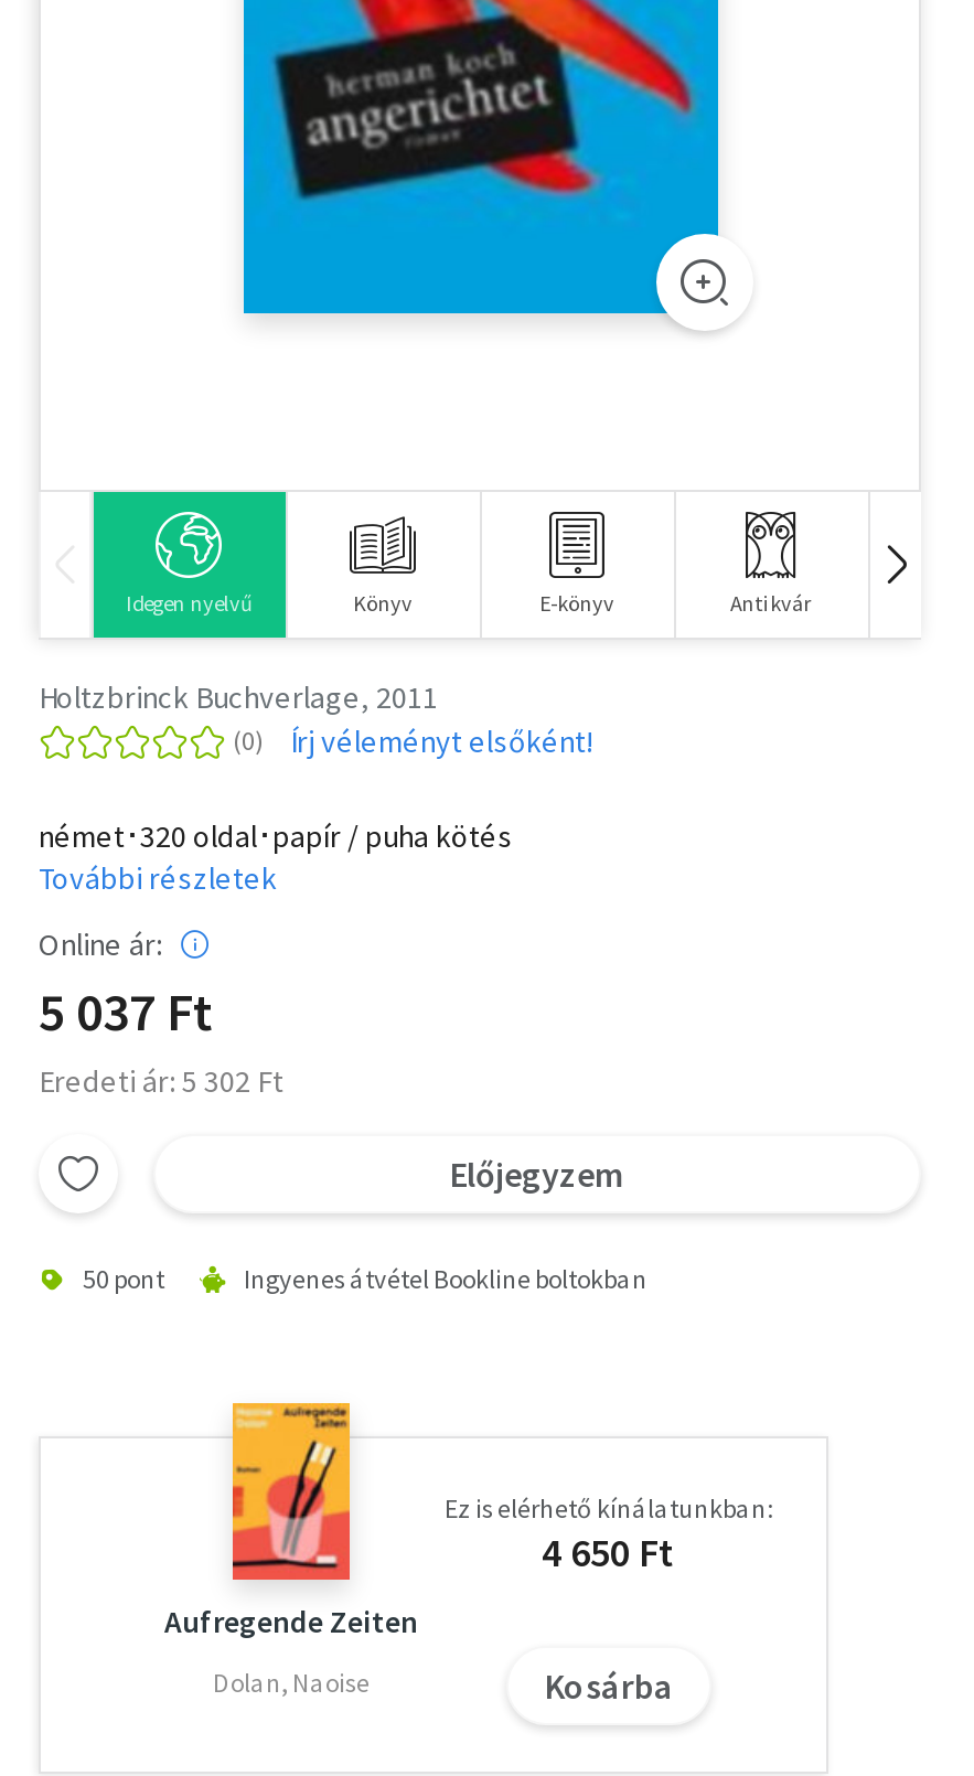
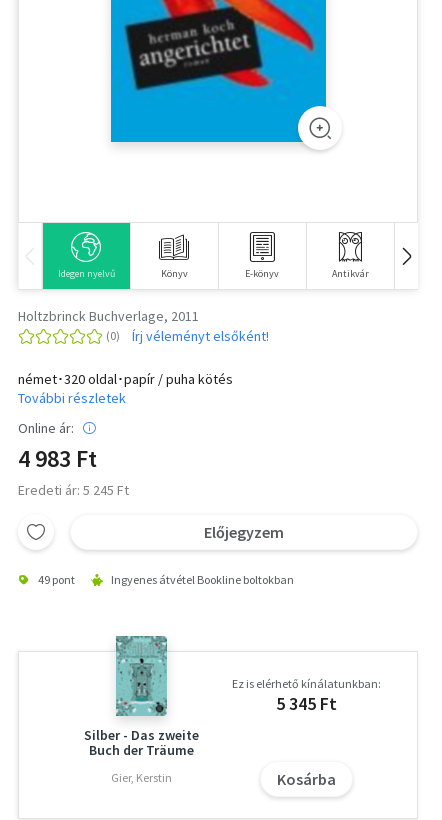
[39,977,213,1045] 5 037 Ft -> [18,443,97,474] 4 983 Ft
[39,1061,283,1100] Eredeti ár: 5 302 Ft -> [18,481,129,499] Eredeti ár: 5 245 Ft
[83,1262,164,1295] 50 pont -> [38,572,75,587] 49 pont
[164,1401,418,1641] [image] | Aufregende Zeiten -> [84,635,199,759] [image] | Silber - Das zweite | Buch der Träume
[542,1526,676,1577] 4 650 Ft -> [276,692,337,715] 5 345 Ft
[213,1665,370,1698] Dolan, Naoise -> [111,770,172,785] Gier, Kerstin

